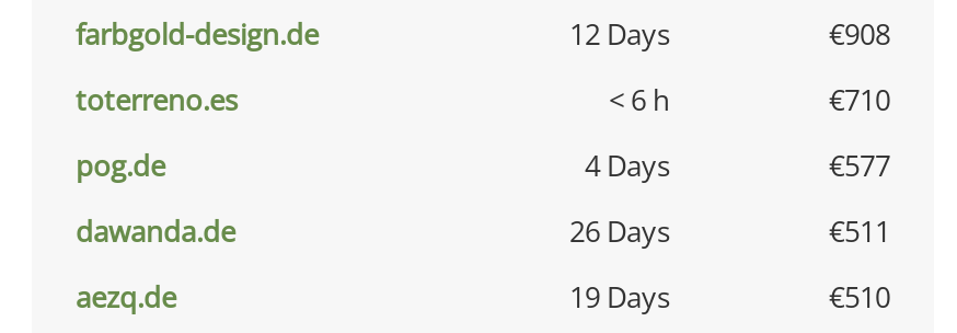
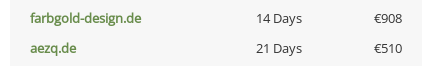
[569,14,670,54] 12 Days -> [255,9,301,27] 14 Days
[76,80,890,251] toterreno.es | < 6 h | €710 | pog.de | 4 Days | €577 | dawanda.de | 26 Days | €511 -> none
[569,277,670,317] 19 Days -> [255,39,301,57] 21 Days

